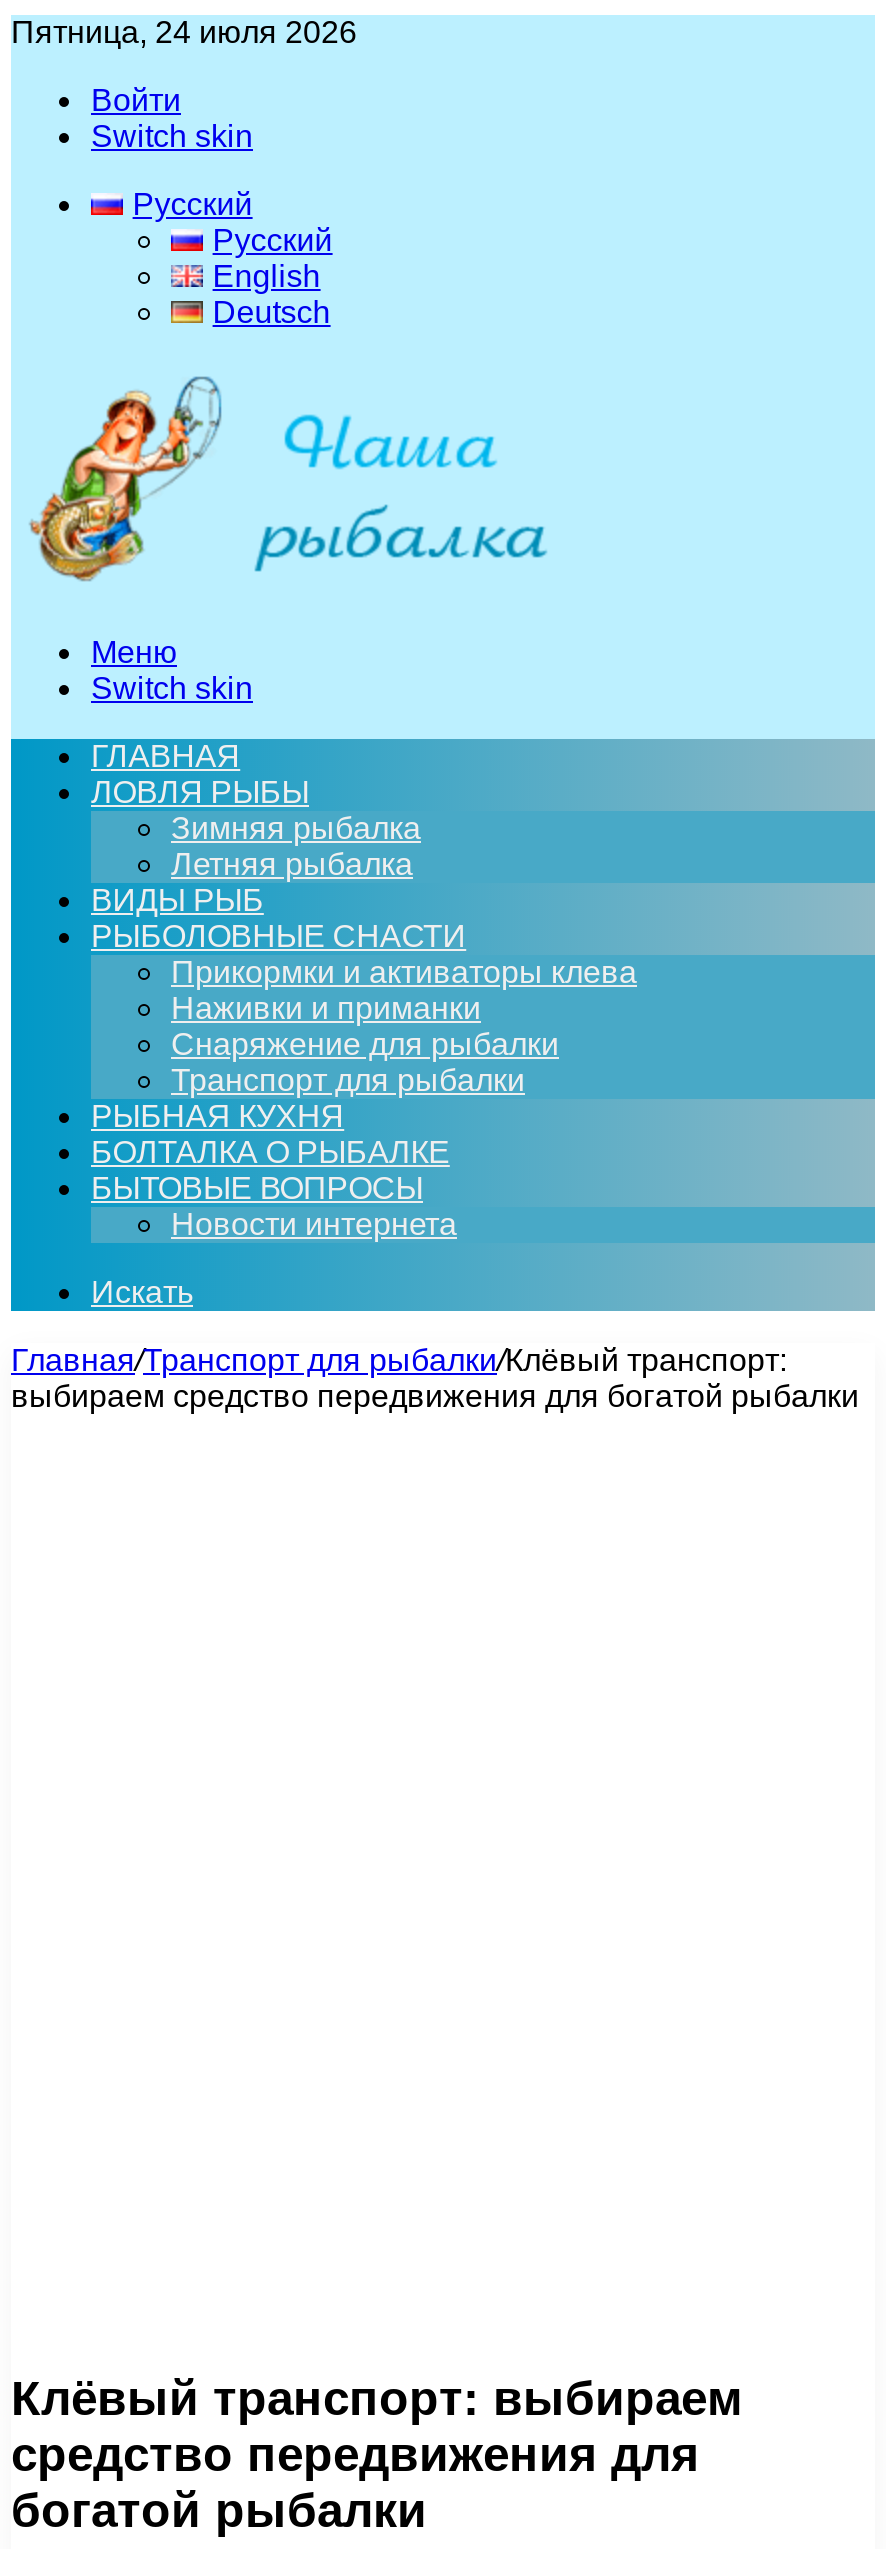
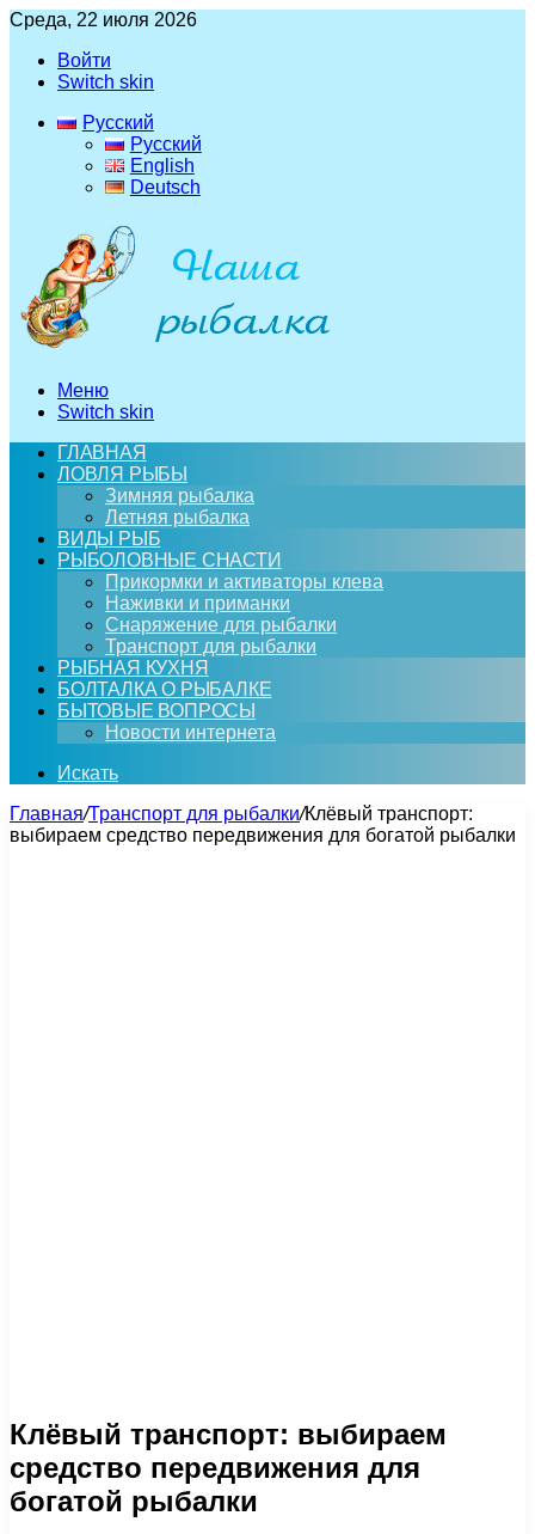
[11,15,357,49] Пятница, 24 июля 2026 -> [10,10,197,30] Среда, 22 июля 2026

